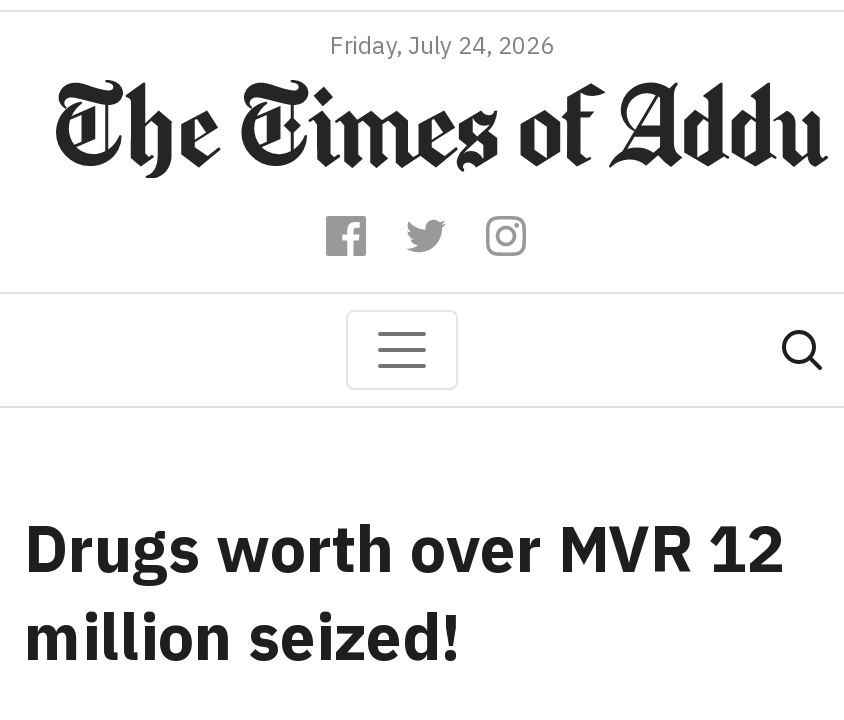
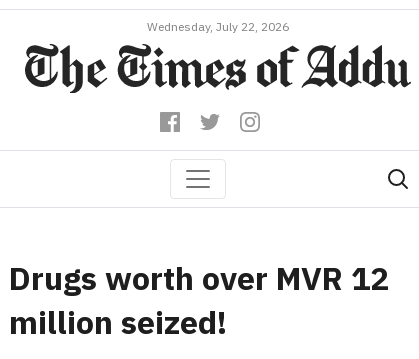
[330,30,554,60] Friday, July 24, 2026 -> [147,19,289,34] Wednesday, July 22, 2026

